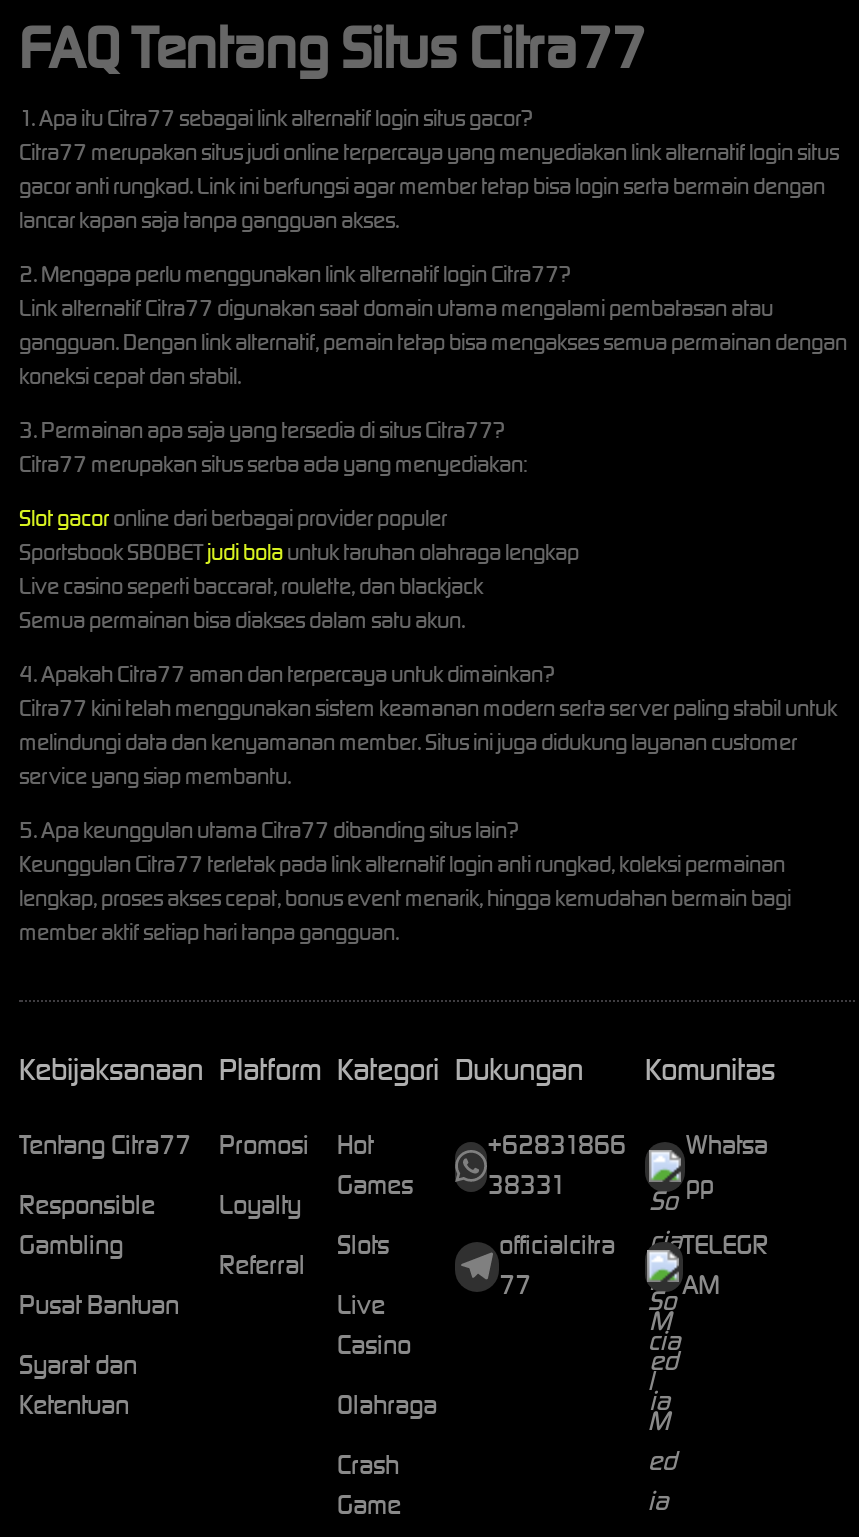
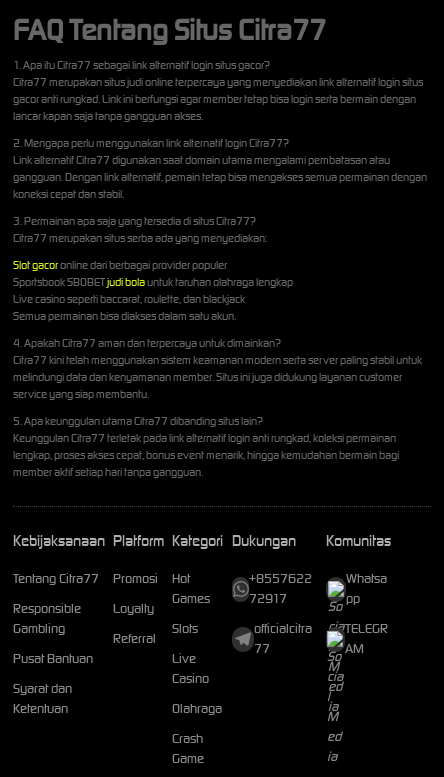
[488,1129,768,1163] +62831866 Whatsa -> [249,570,387,587] +8557622 Whatsa
[488,1169,566,1203] 38331 -> [249,590,287,607] 72917

